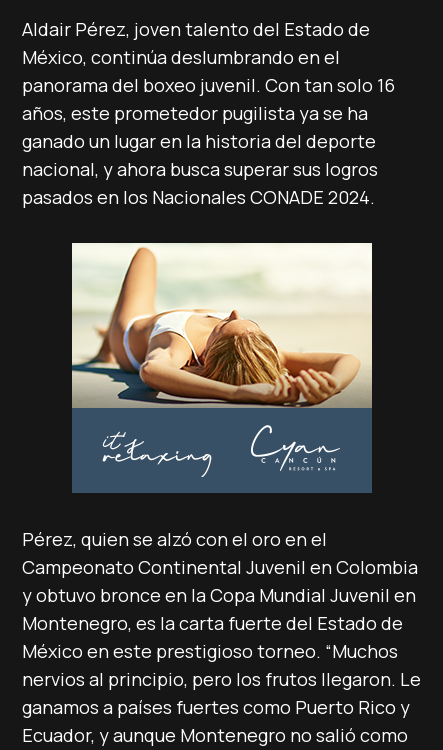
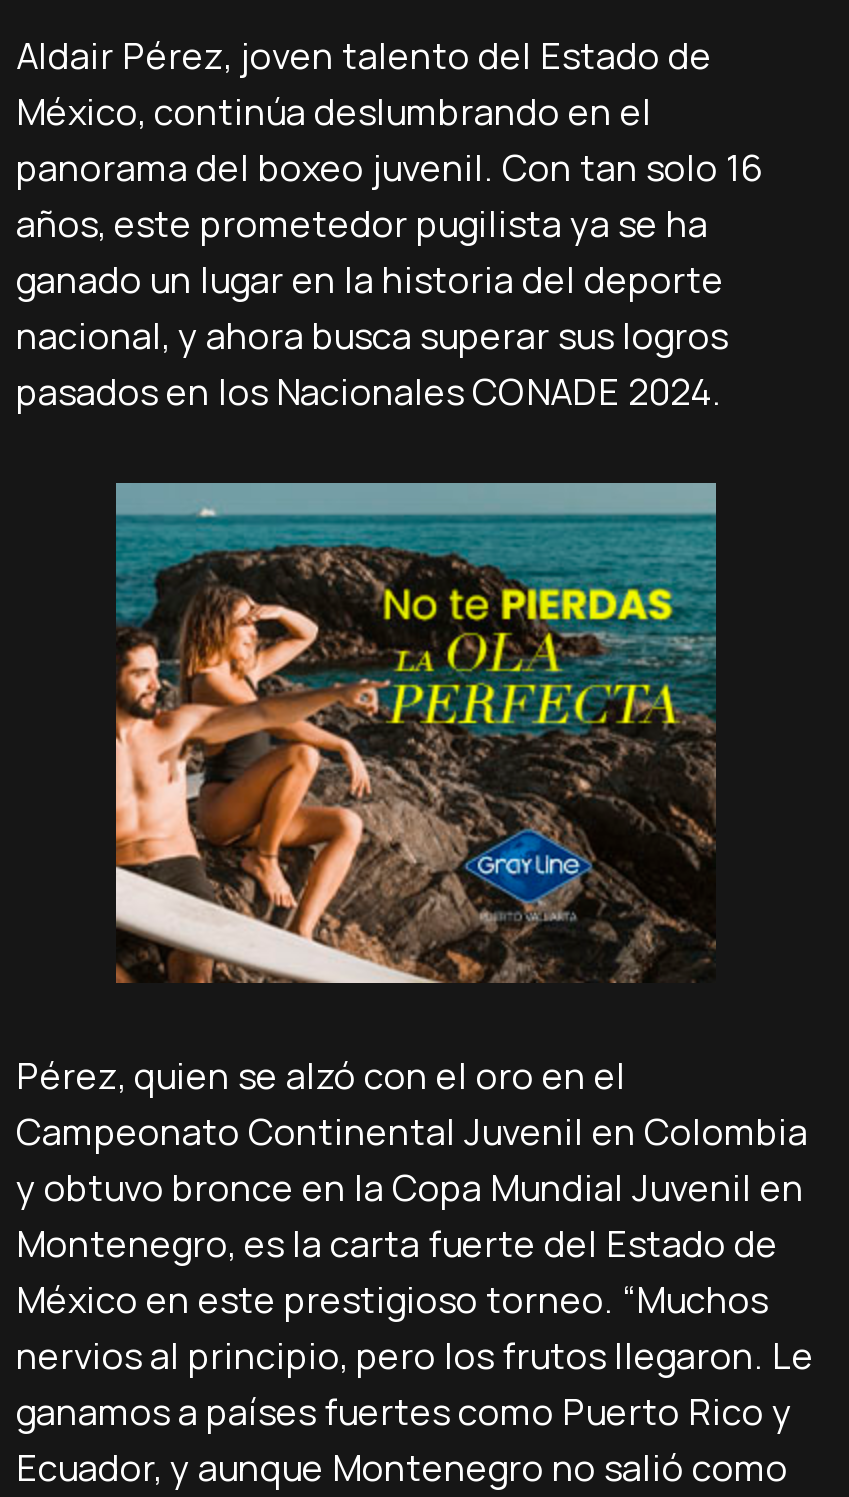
[71,242,373,493] [image] -> [114,481,718,985] [image]

